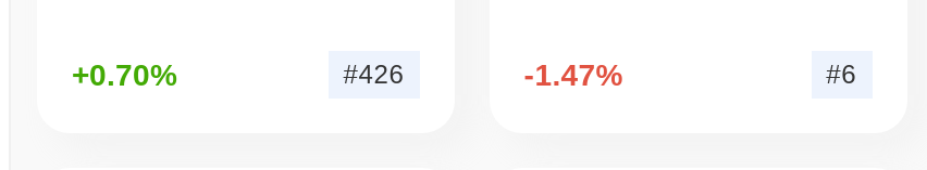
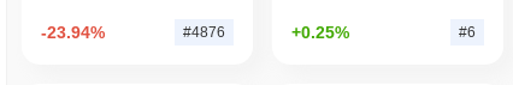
[72,58,404,93] +0.70% | #426 -> [41,23,225,42] -23.94% | #4876
[524,58,622,93] -1.47% -> [291,23,349,42] +0.25%

